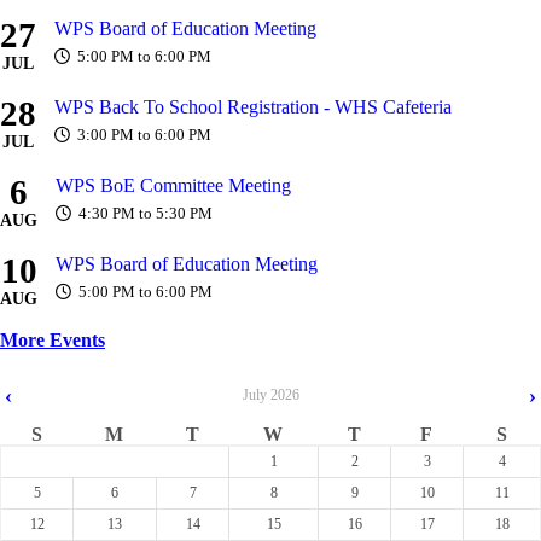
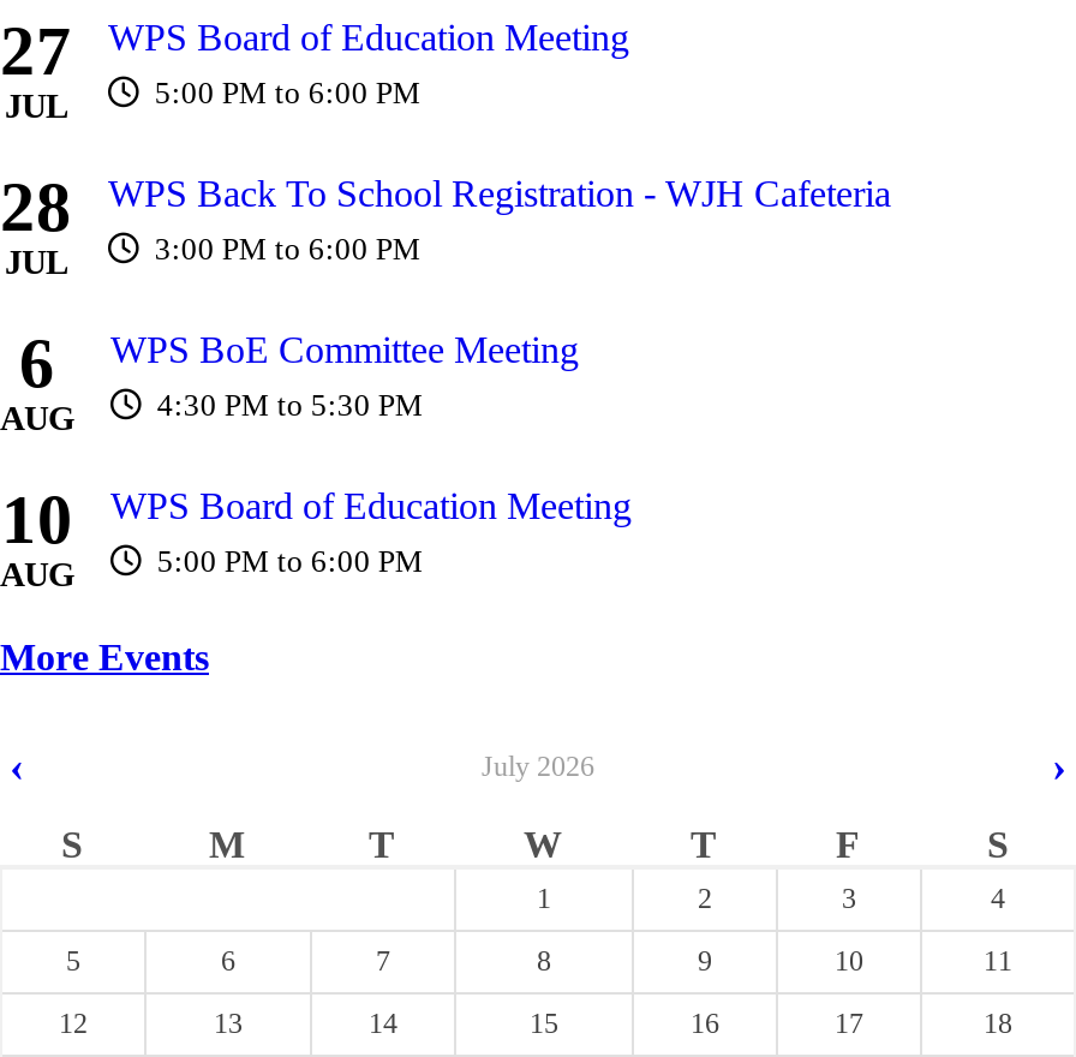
[54,97,452,117] WPS Back To School Registration - WHS Cafeteria -> [108,173,891,214] WPS Back To School Registration - WJH Cafeteria

